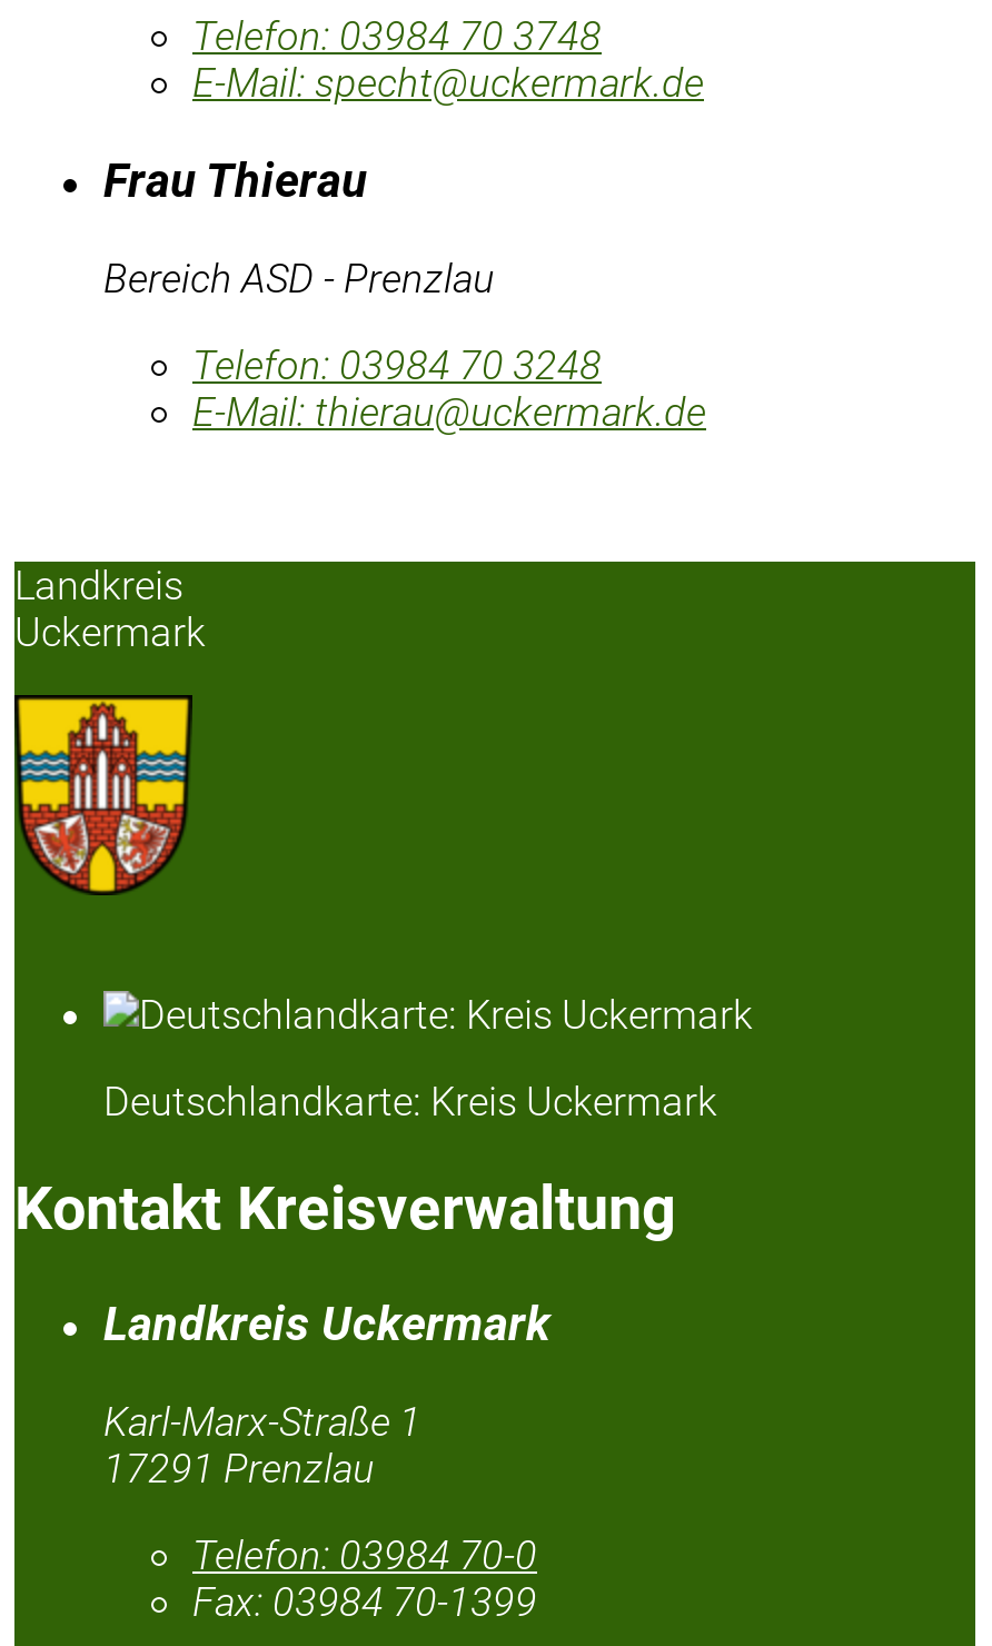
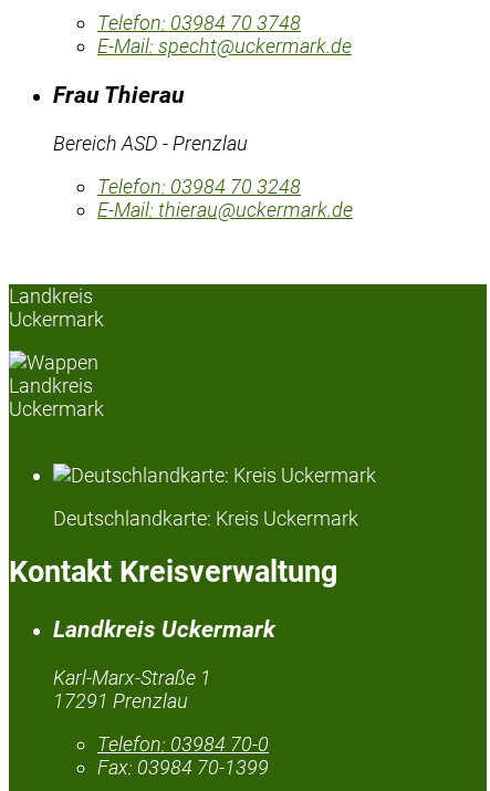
[12,695,192,895] [image] -> [9,350,104,417] [image]

